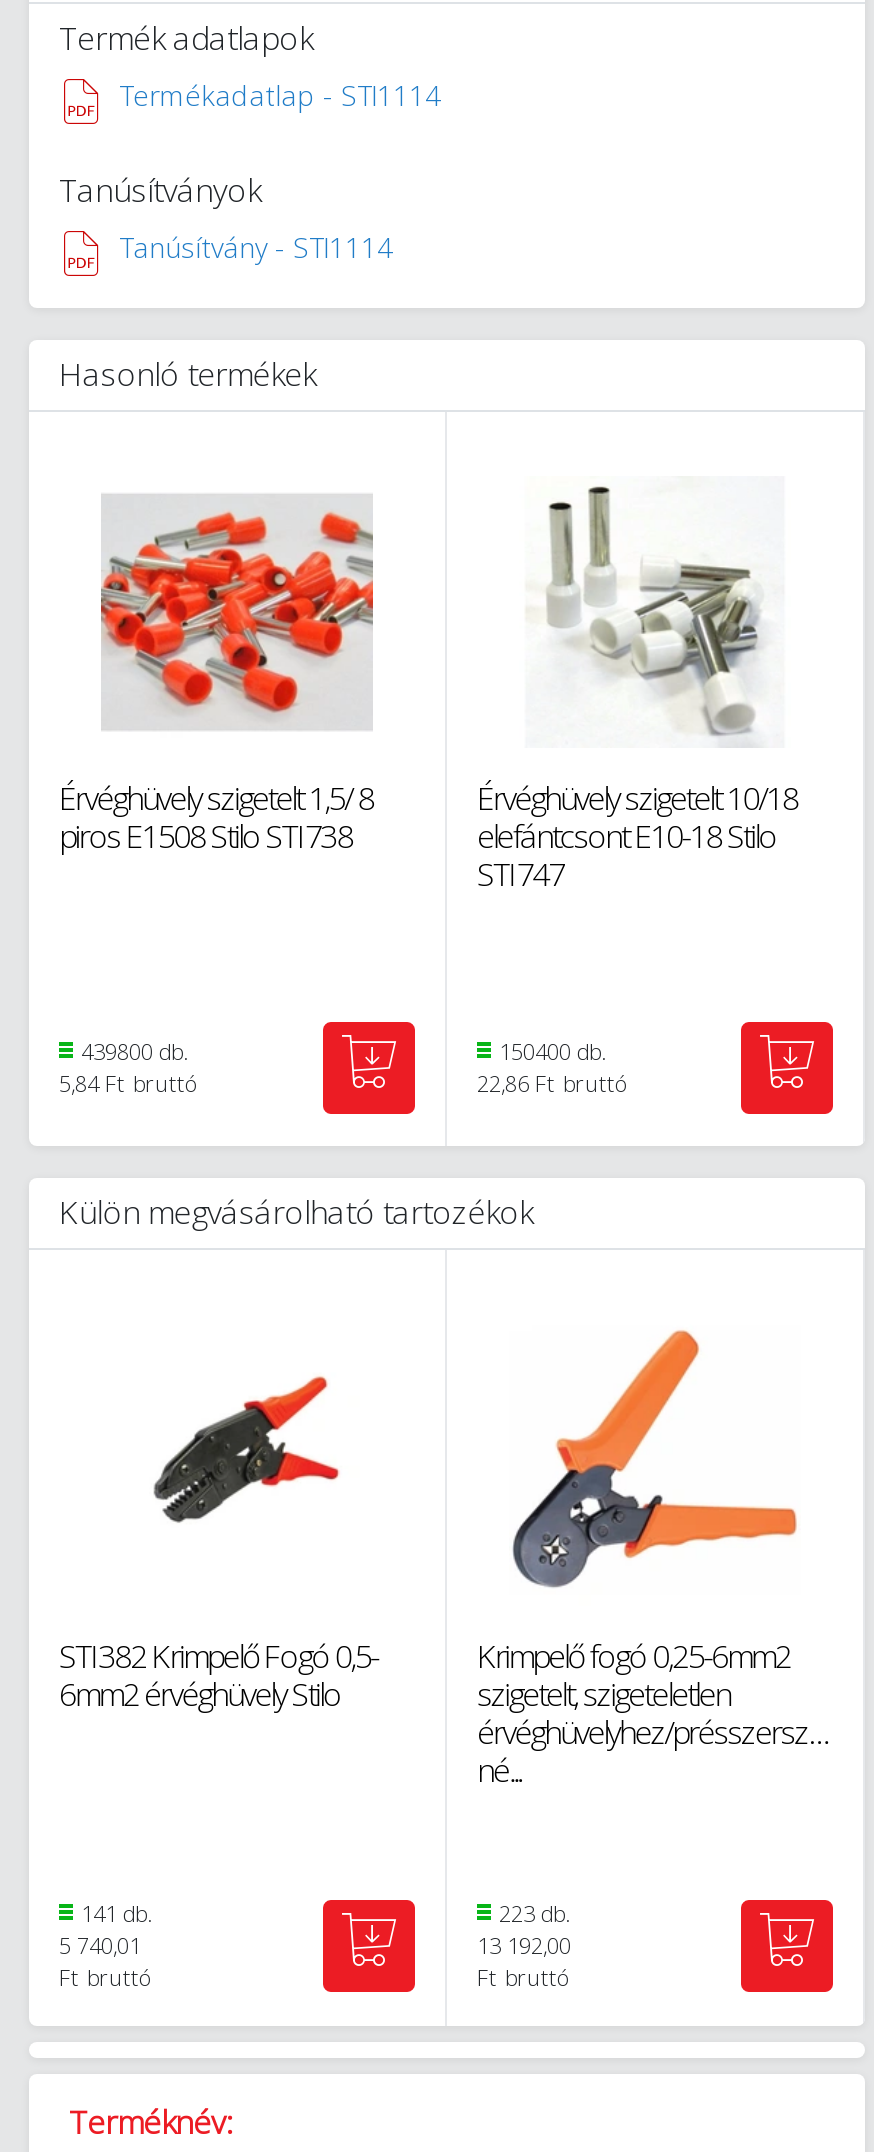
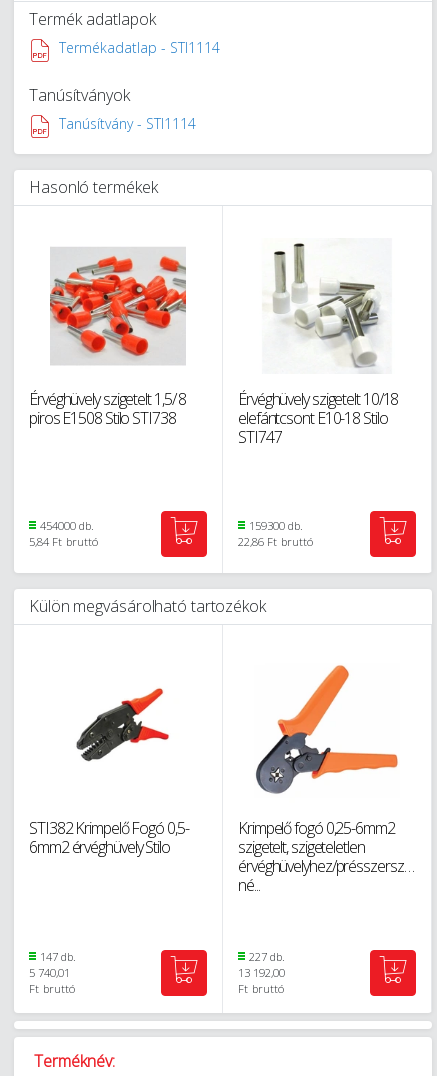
[81,1036,189,1066] 439800 db. -> [40,518,94,533] 454000 db.
[499,1036,607,1066] 150400 db. -> [249,518,303,533] 159300 db.
[81,1898,153,1928] 141 db. -> [40,949,76,964] 147 db.
[499,1898,571,1928] 223 db. -> [249,949,285,964] 227 db.

